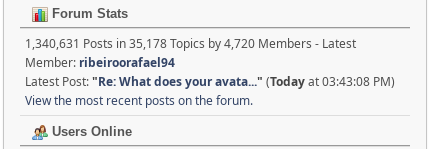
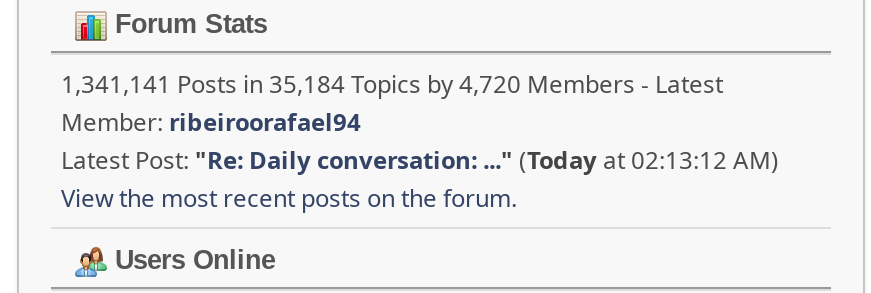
[25,35,356,52] 1,340,631 Posts in 35,178 Topics by 4,720 Members - Latest -> [61,68,723,102] 1,341,141 Posts in 35,184 Topics by 4,720 Members - Latest
[25,73,395,90] Latest Post: "Re: What does your avata..." (Today at 03:43:08 PM) -> [61,144,779,178] Latest Post: "Re: Daily conversation: ..." (Today at 02:13:12 AM)

